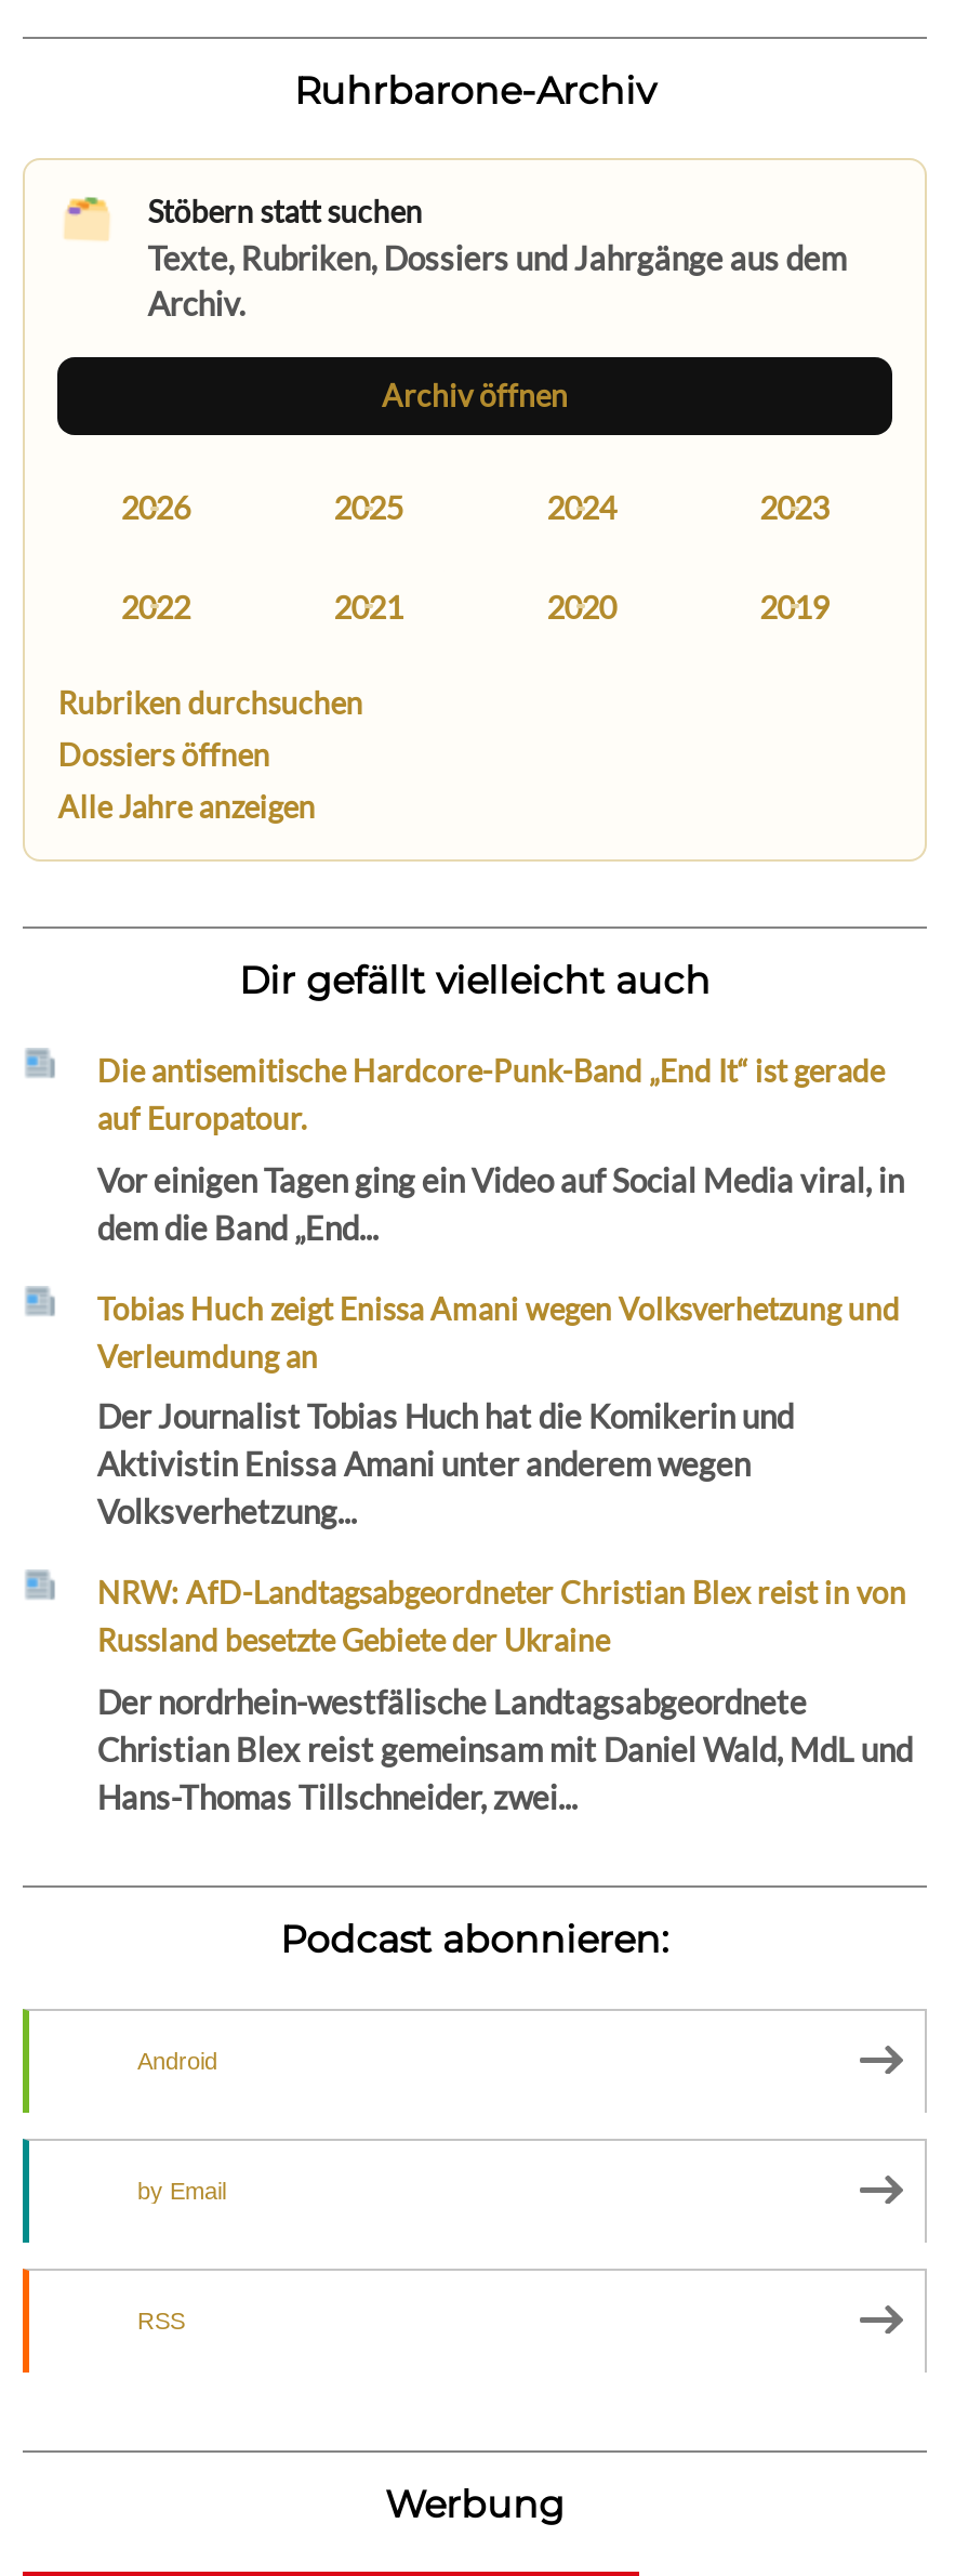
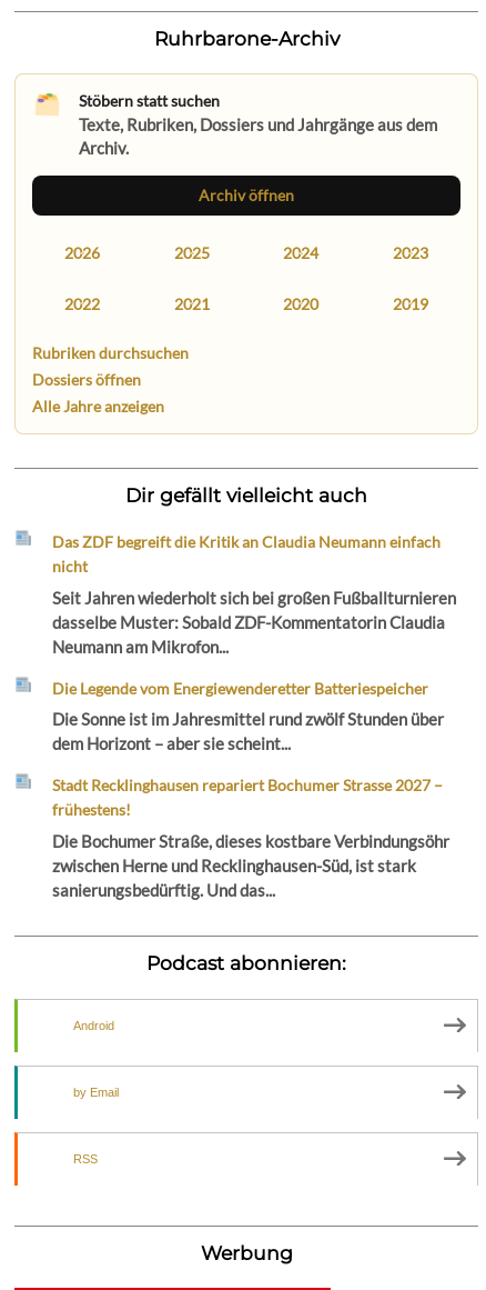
[97,1052,884,1136] Die antisemitische Hardcore-Punk-Band „End It“ ist gerade | auf Europatour. -> [53,532,441,575] Das ZDF begreift die Kritik an Claudia Neumann einfach | nicht
[97,1159,904,1246] Vor einigen Tagen ging ein Video auf Social Media viral, in | dem die Band „End... -> [53,587,456,656] Seit Jahren wiederholt sich bei großen Fußballturnieren | dasselbe Muster: Sobald ZDF-Kommentatorin Claudia | Neumann am Mikrofon...
[97,1289,900,1374] Tobias Huch zeigt Enissa Amani wegen Volksverhetzung und | Verleumdung an -> [53,678,429,697] Die Legende vom Energiewenderetter Batteriespeicher
[97,1396,794,1531] Der Journalist Tobias Huch hat die Komikerin und | Aktivistin Enissa Amani unter anderem wegen | Volksverhetzung... -> [53,709,444,753] Die Sonne ist im Jahresmittel rund zwölf Stunden über | dem Horizont – aber sie scheint...
[97,1574,906,1658] NRW: AfD-Landtagsabgeordneter Christian Blex reist in von | Russland besetzte Gebiete der Ukraine -> [53,776,443,819] Stadt Recklinghausen repariert Bochumer Strasse 2027 – | frühestens!
[97,1681,913,1816] Der nordrhein-westfälische Landtagsabgeordnete | Christian Blex reist gemeinsam mit Daniel Wald, MdL und | Hans-Thomas Tillschneider, zwei... -> [53,831,450,900] Die Bochumer Straße, dieses kostbare Verbindungsöhr | zwischen Herne und Recklinghausen-Süd, ist stark | sanierungsbedürftig. Und das...

